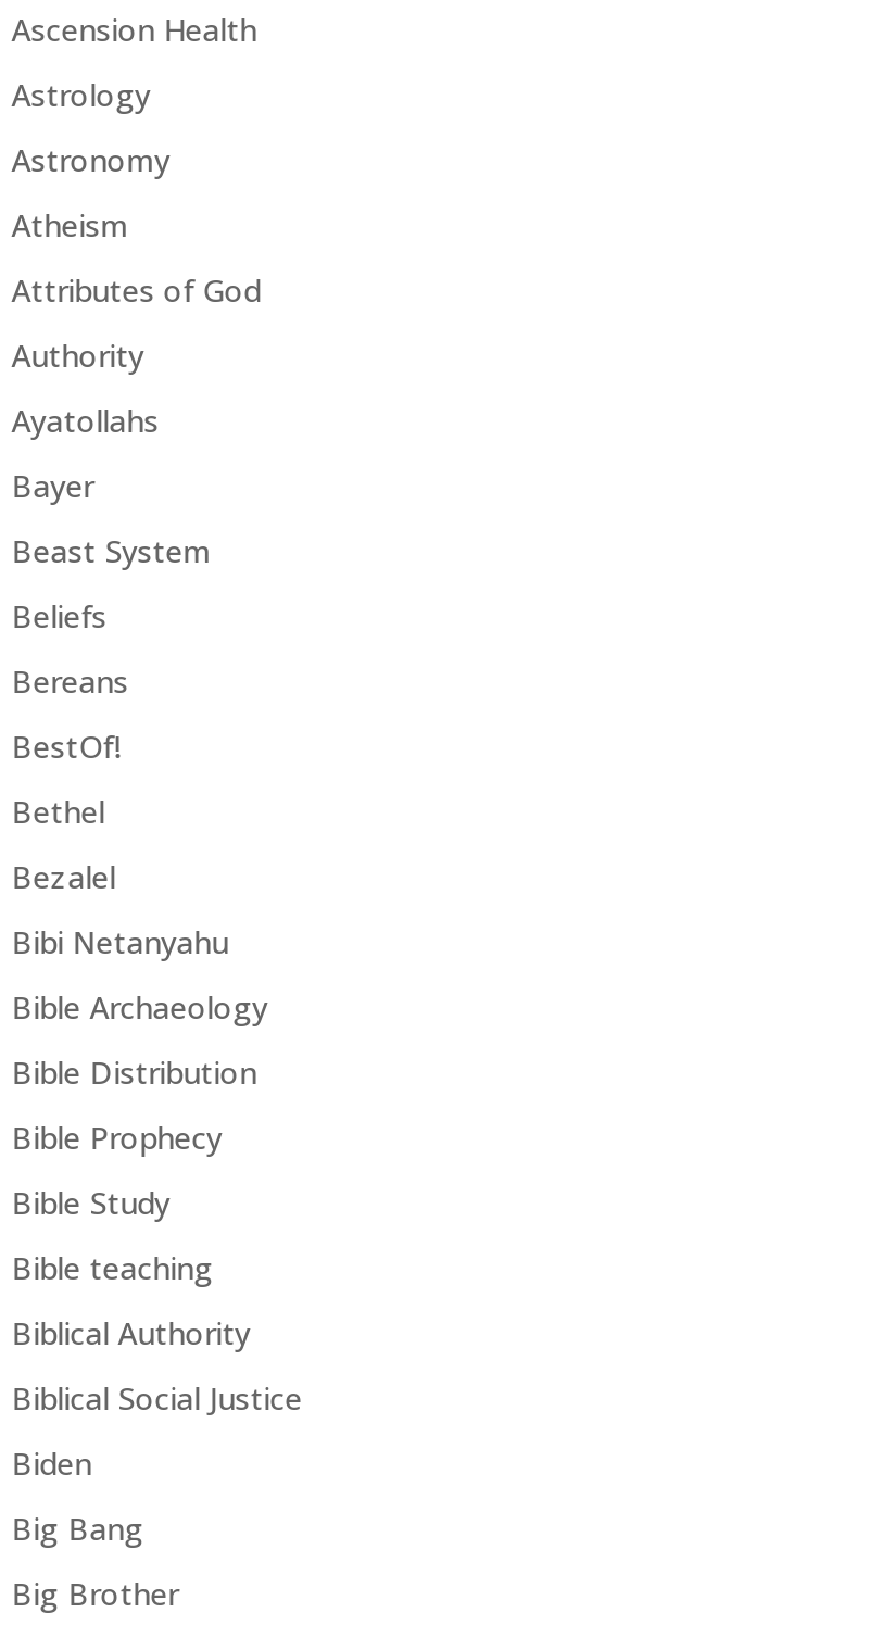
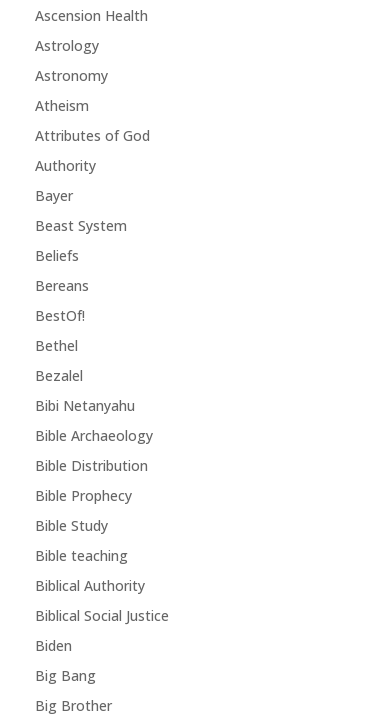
[12,401,159,442] Ayatollahs -> none

